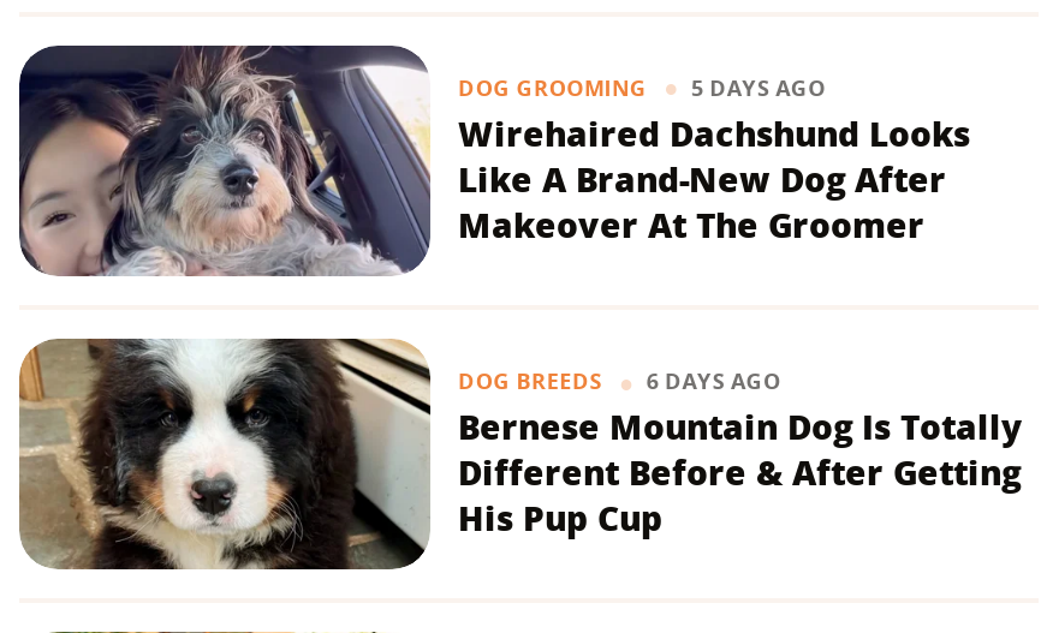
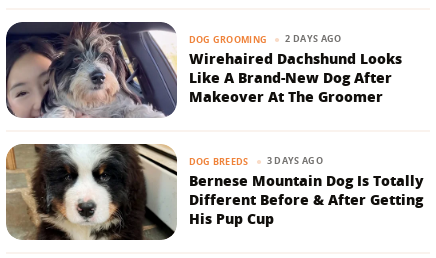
[458,71,826,104] DOG GROOMING 5 DAYS AGO -> [188,32,341,46] DOG GROOMING 2 DAYS AGO
[458,364,781,397] DOG BREEDS 6 DAYS AGO -> [188,154,323,168] DOG BREEDS 3 DAYS AGO

